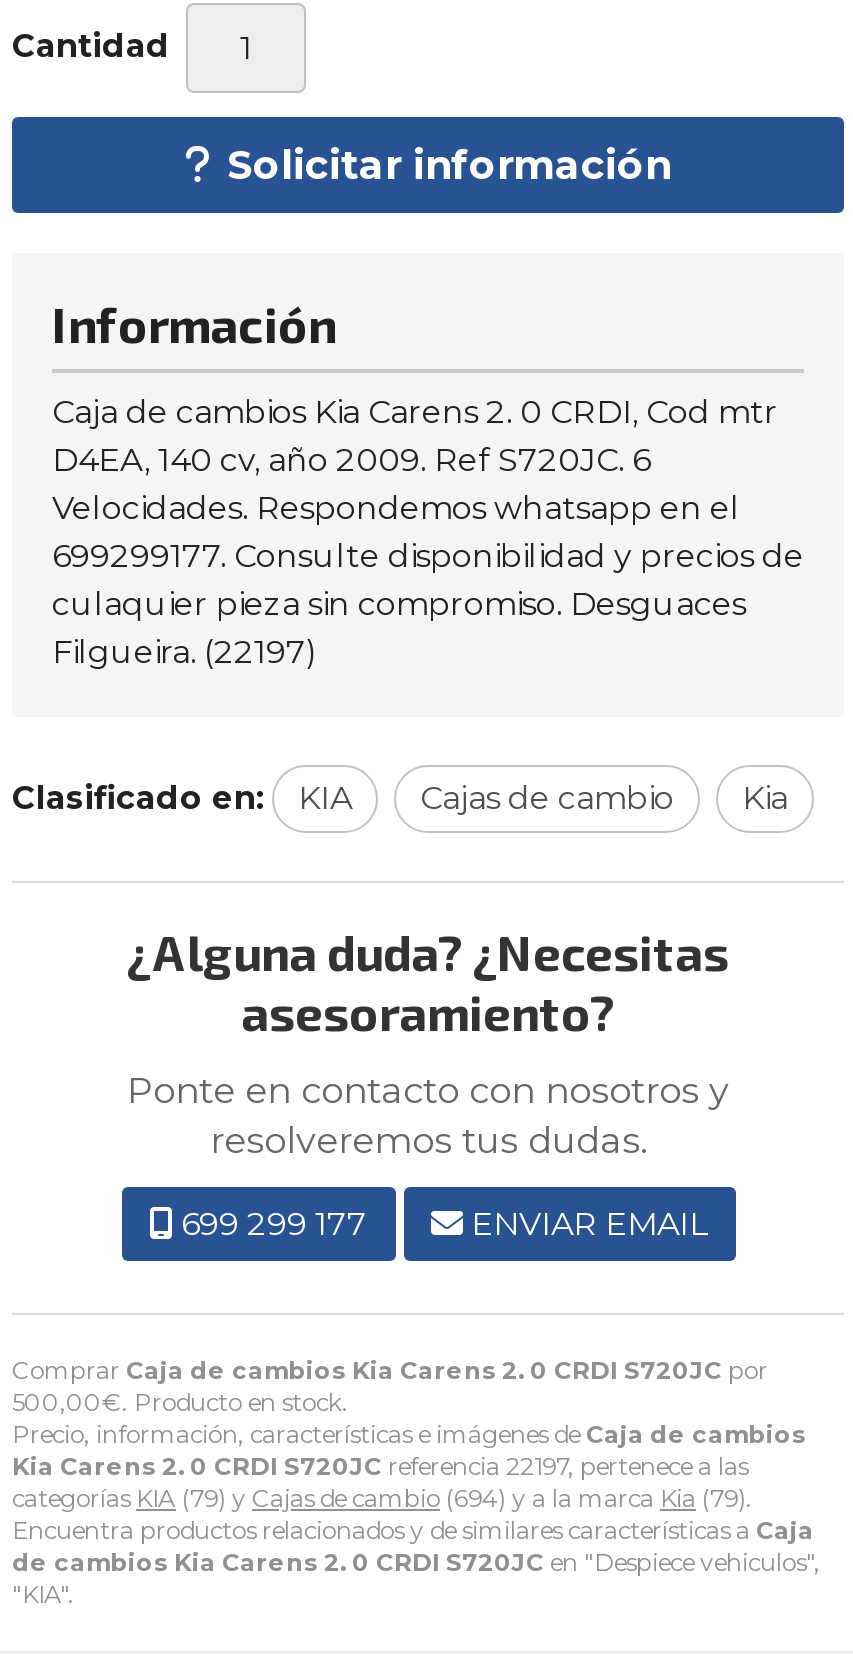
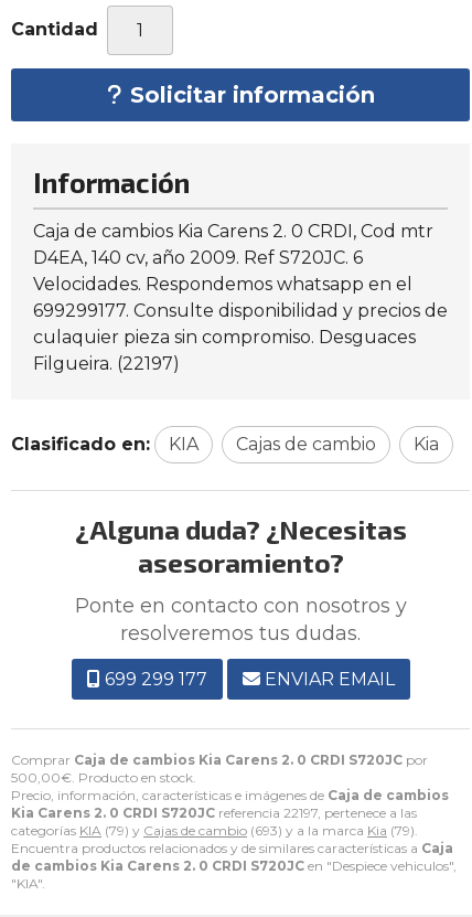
[12,1483,752,1513] categorías KIA (79) y Cajas de cambio (694) y a la marca Kia (79). -> [11,822,418,839] categorías KIA (79) y Cajas de cambio (693) y a la marca Kia (79).

